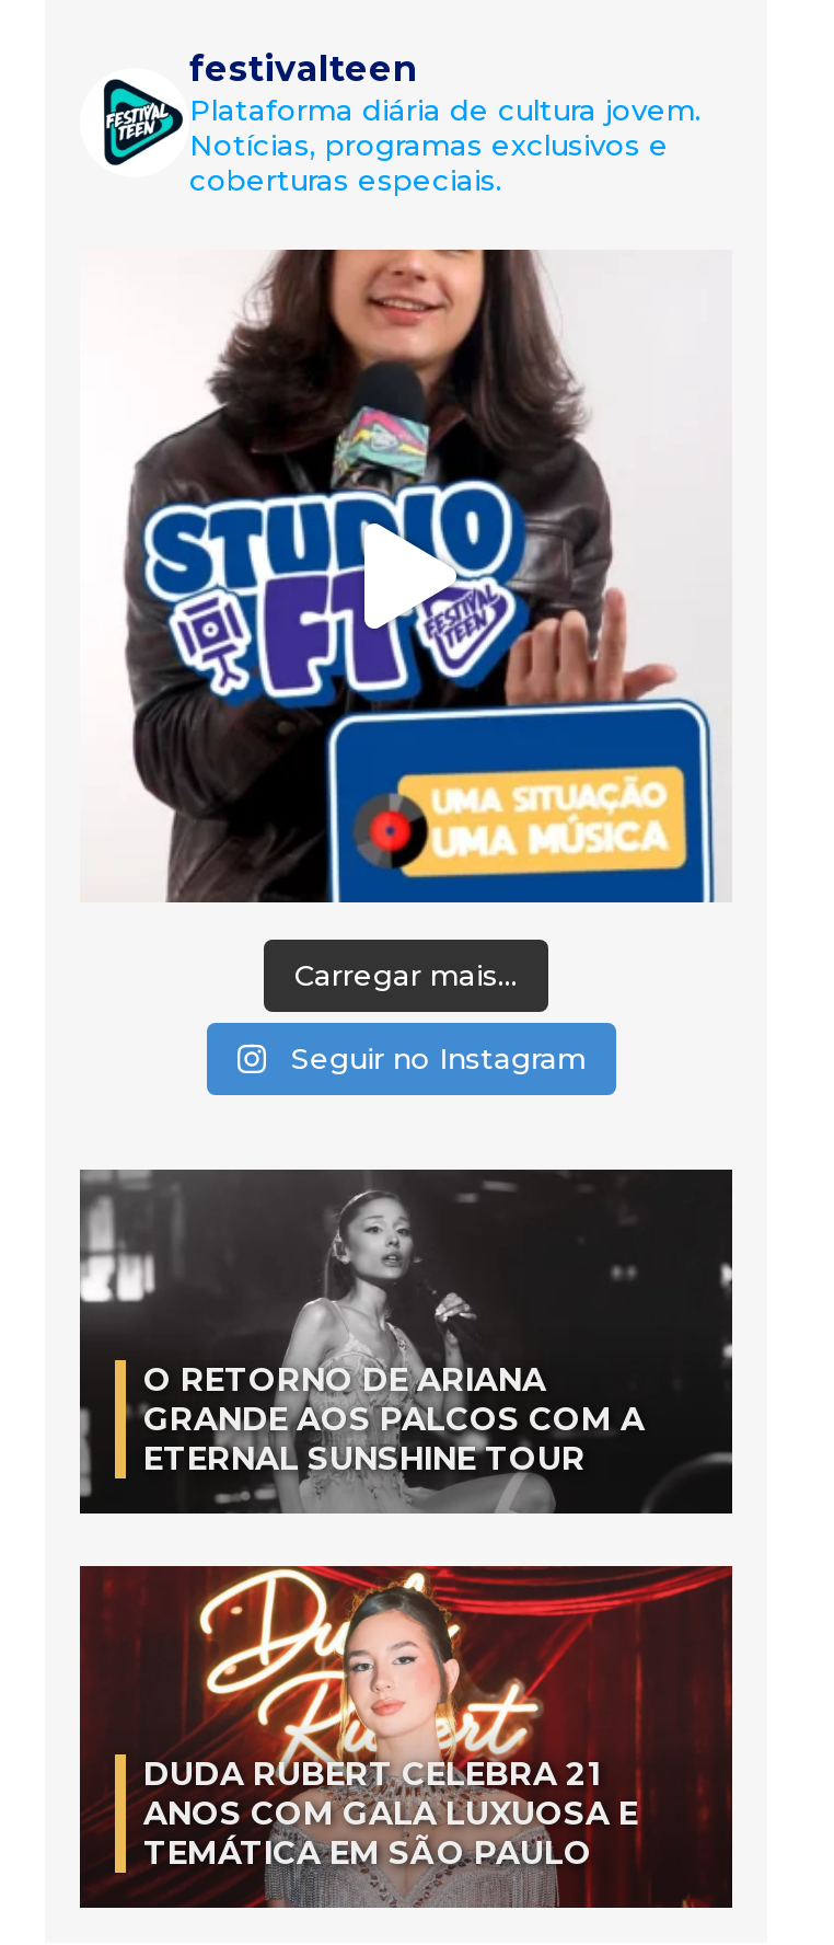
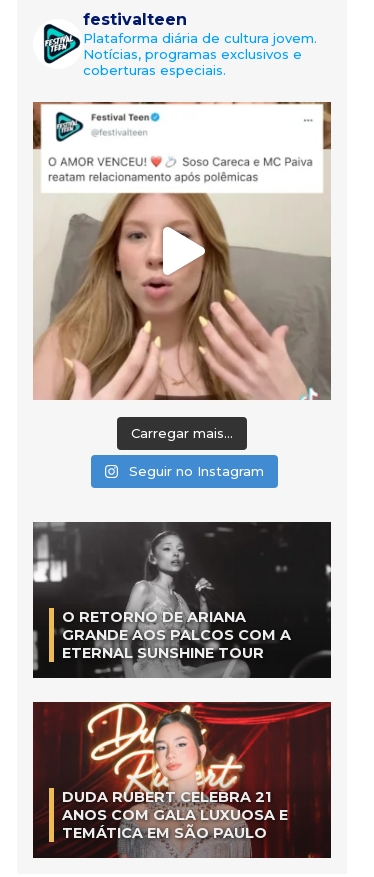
[80,246,732,904] [image] -> [32,101,332,401] [image]

